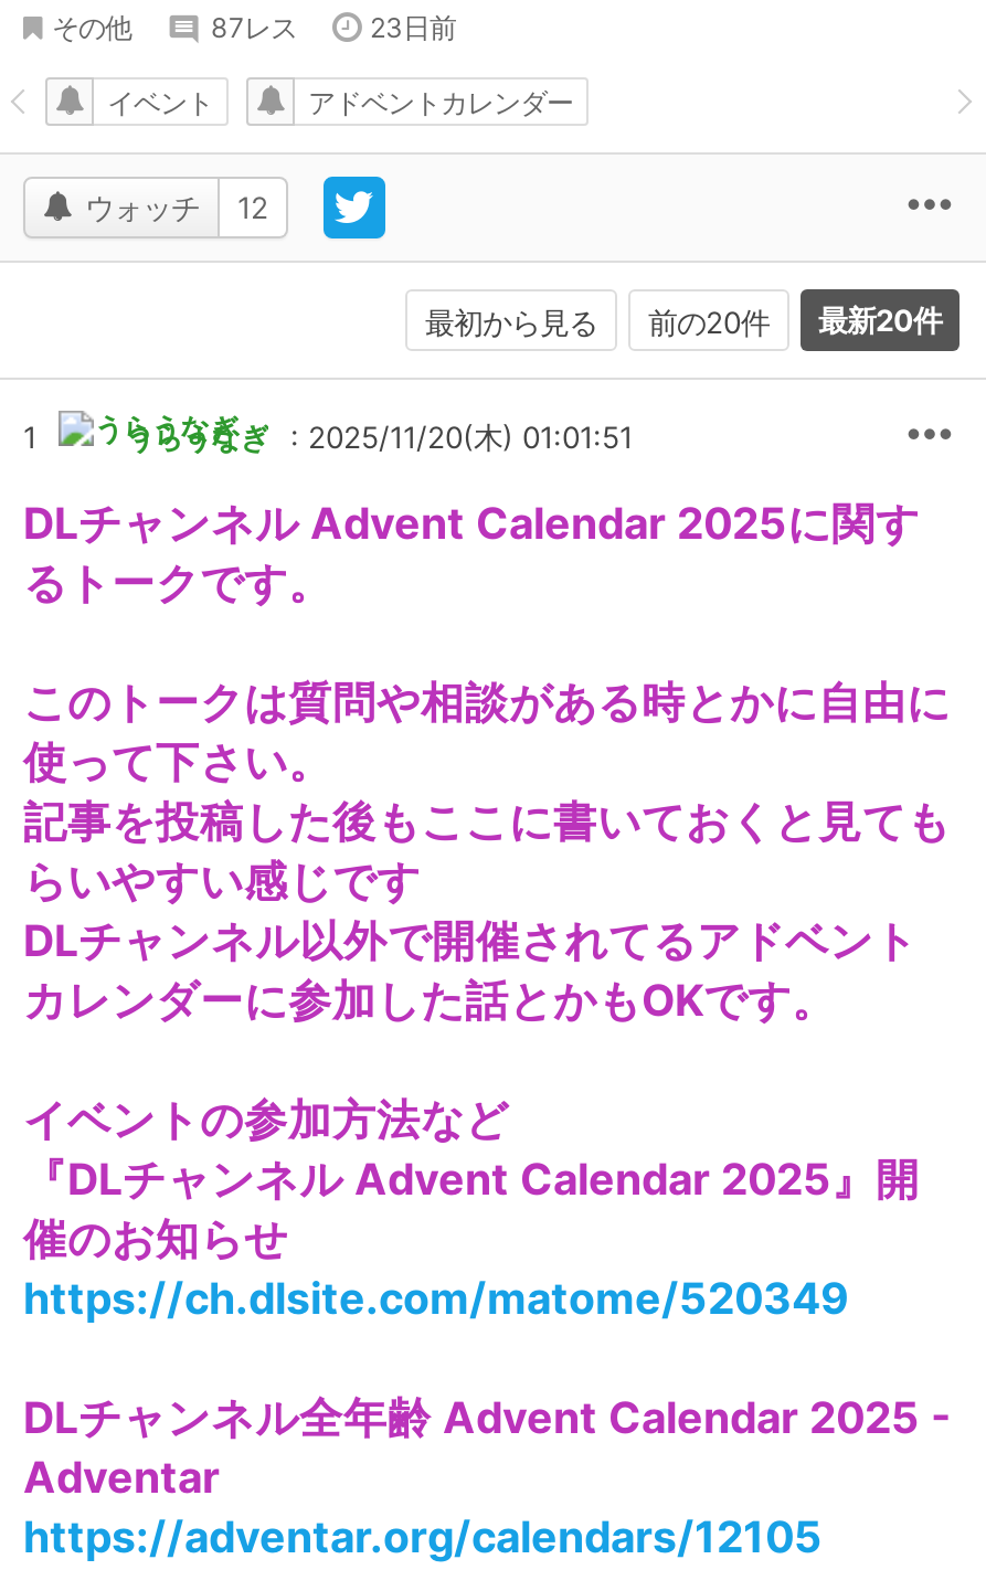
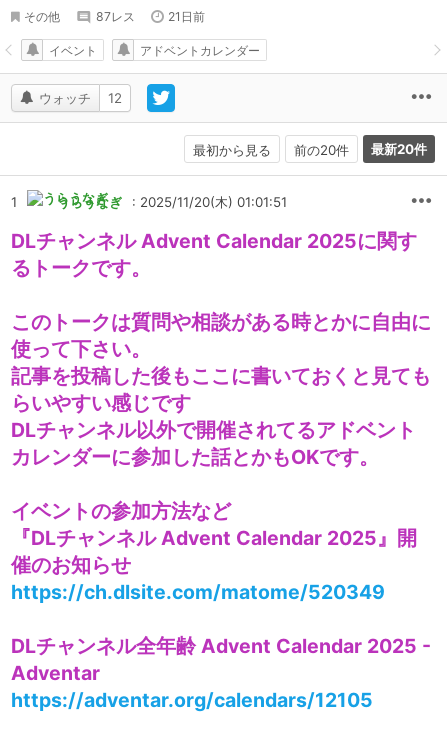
[370,11,456,44] 23日前 -> [168,9,205,24] 21日前

